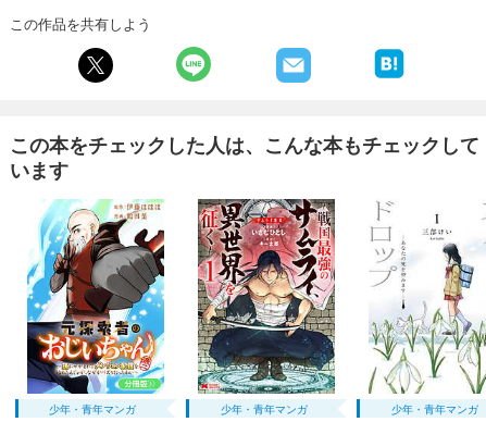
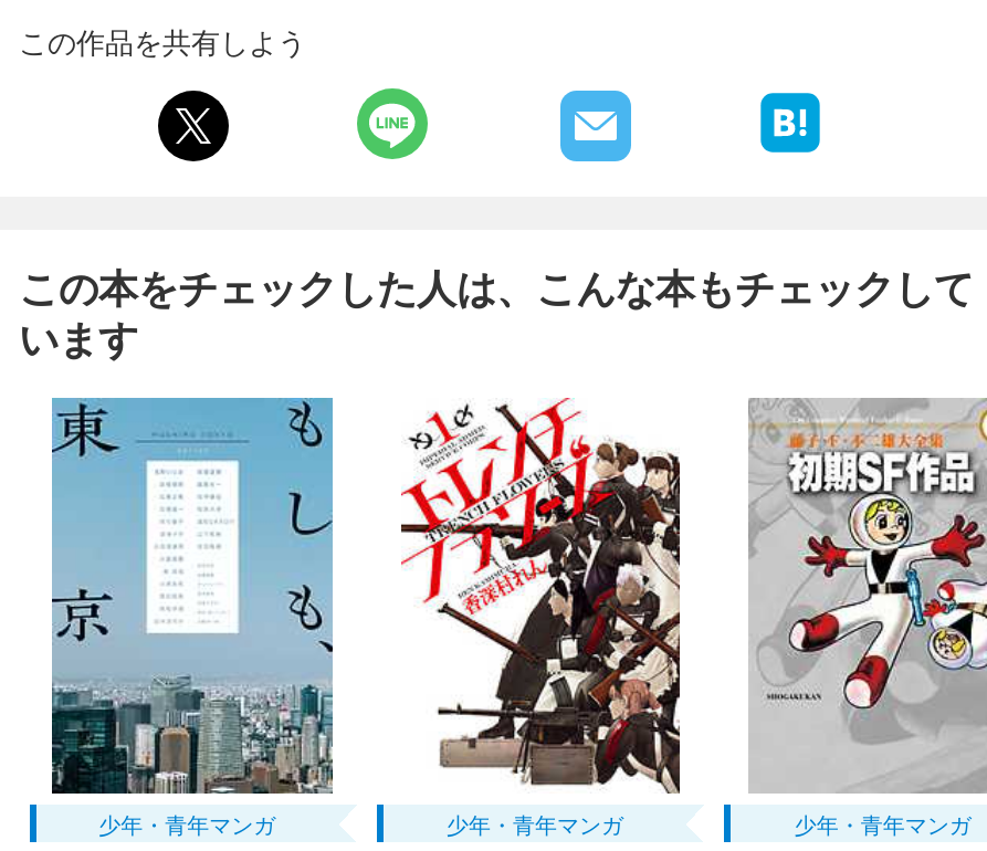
[26,199,165,395] [image] -> [50,396,335,796] [image]
[197,198,336,395] [image] -> [401,398,682,794] [image]
[369,200,483,394] [image] -> [748,398,980,794] [image]

